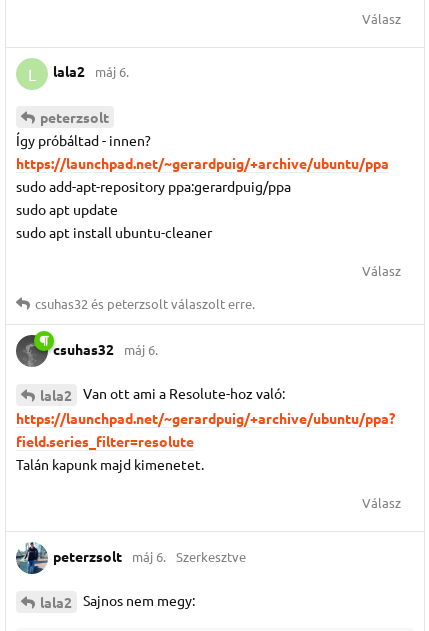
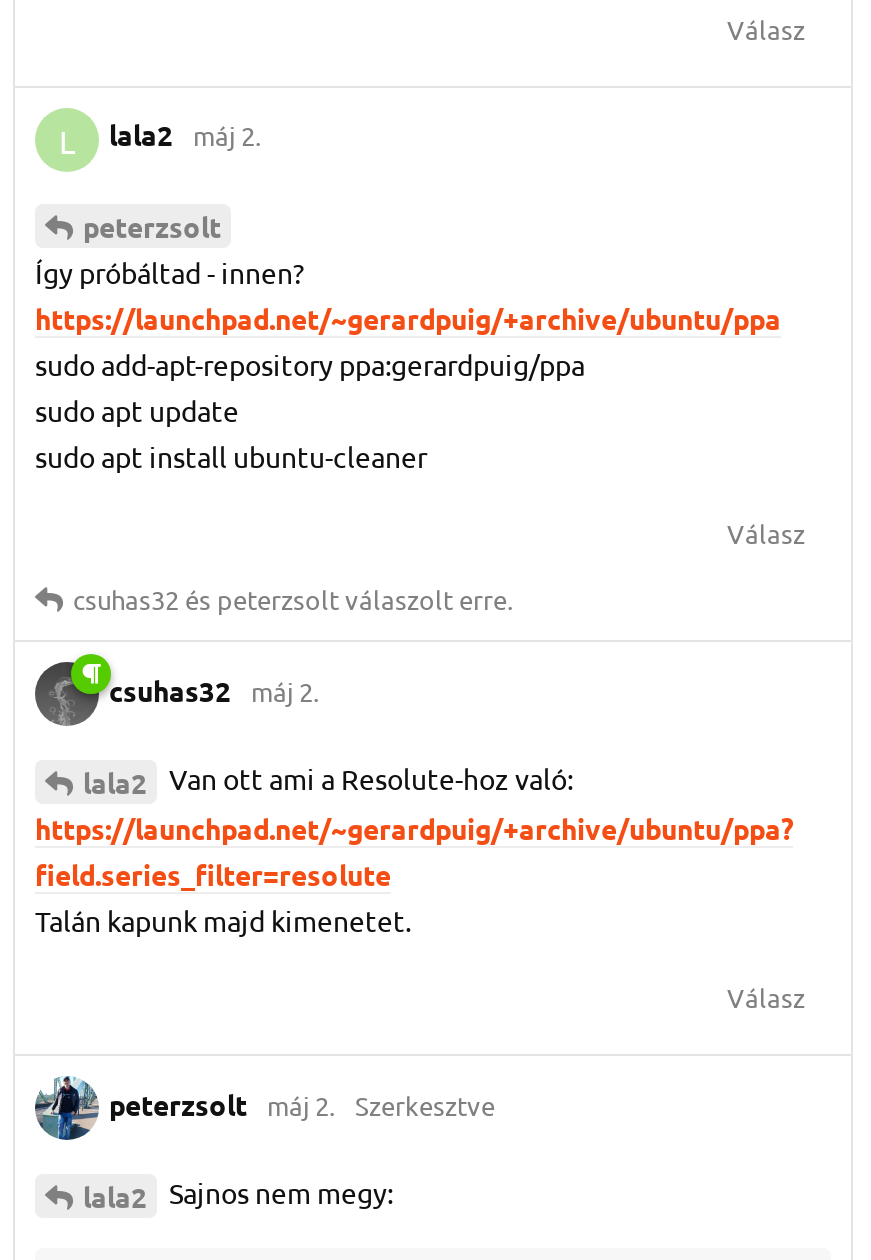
[28,62,129,83] L lala2 máj 6. -> [59,116,261,159] L lala2 máj 2.
[53,340,158,358] csuhas32 máj 6. -> [109,672,319,708] csuhas32 máj 2.
[53,547,246,565] peterzsolt máj 6. Szerkesztve -> [109,1086,495,1122] peterzsolt máj 2. Szerkesztve

